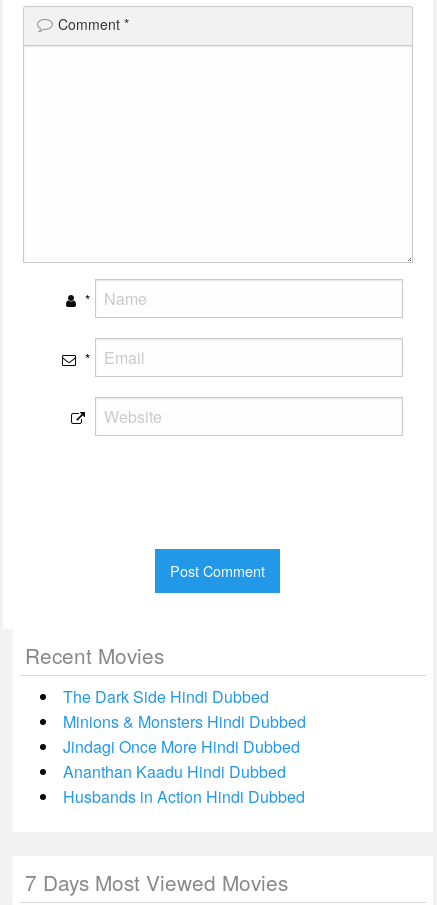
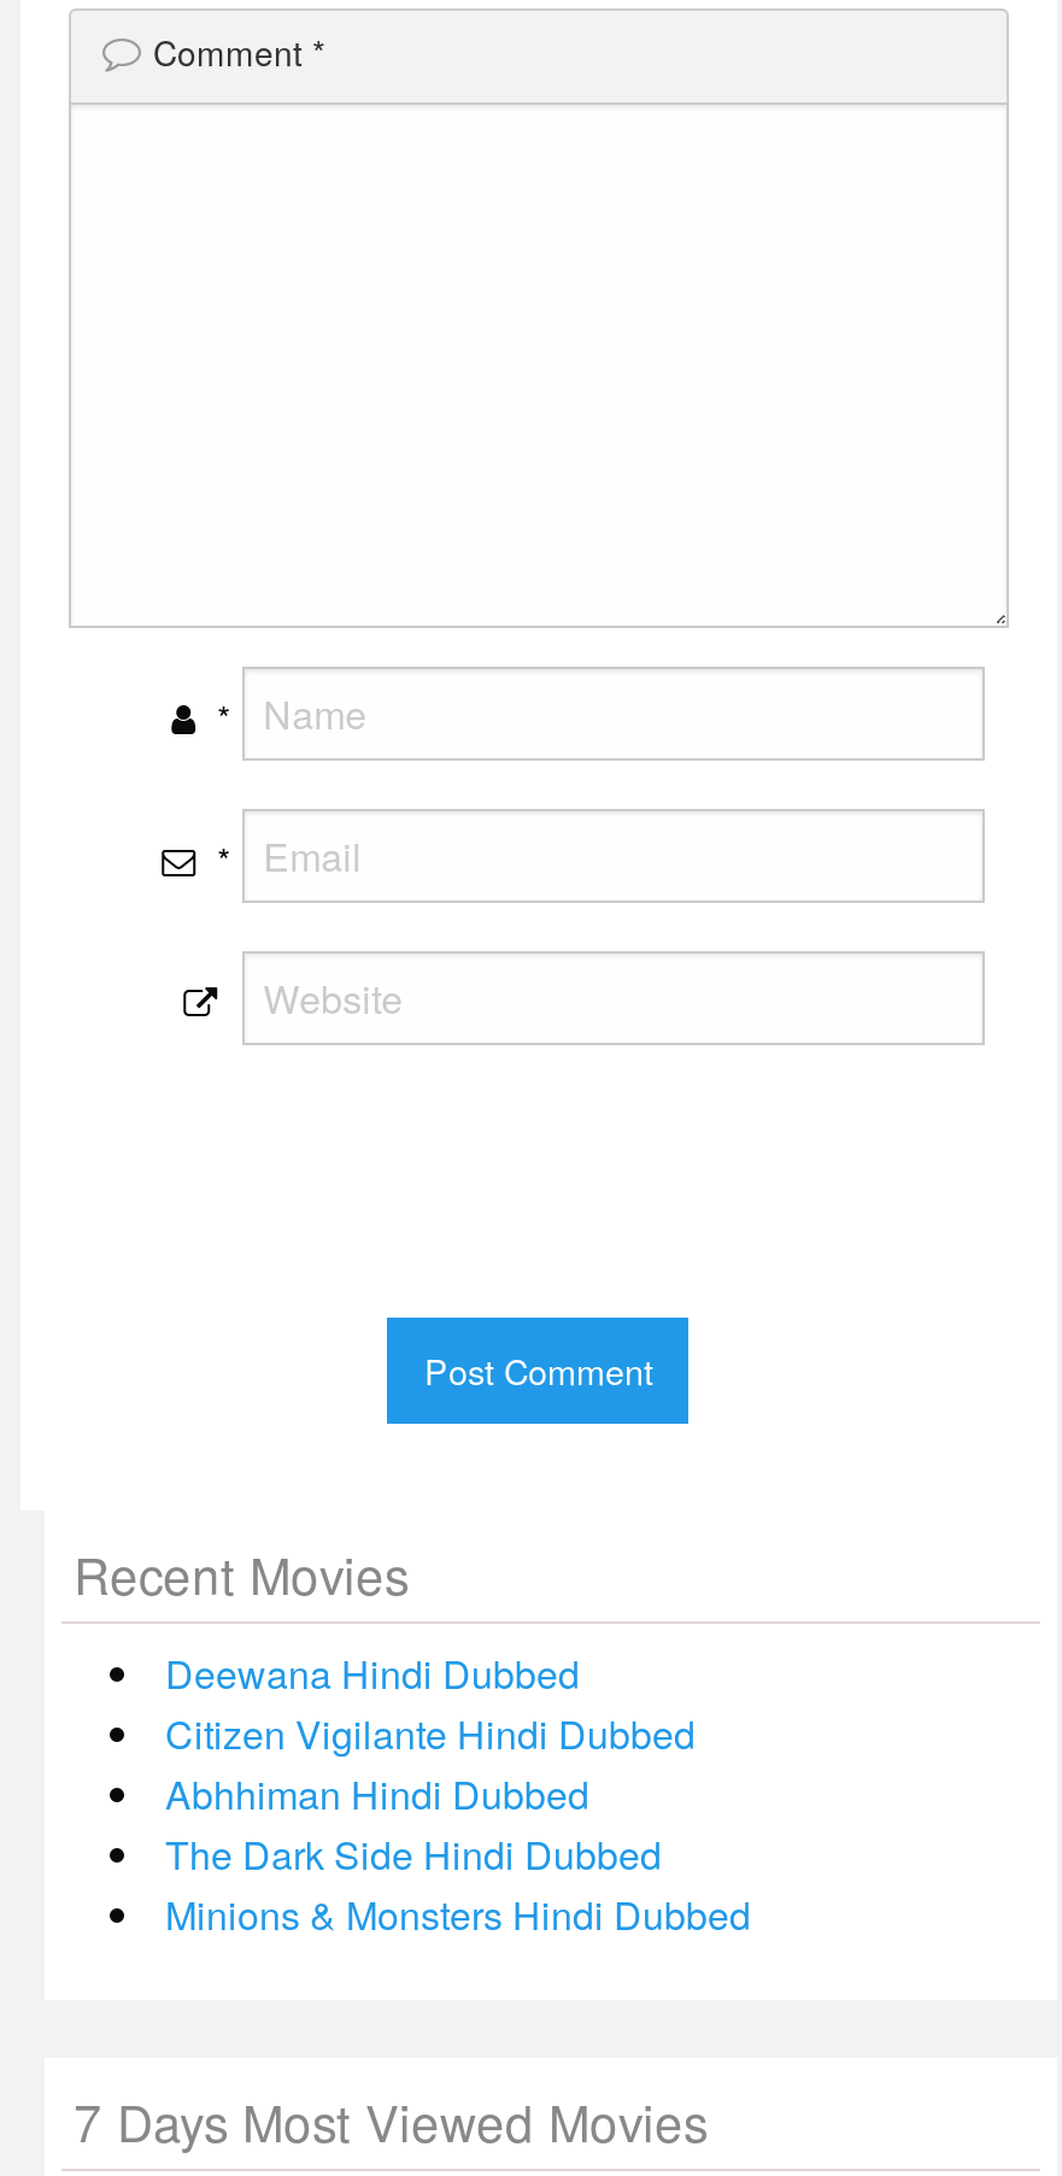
none -> [165,1646,696,1822] Deewana Hindi Dubbed | Citizen Vigilante Hindi Dubbed | Abhhiman Hindi Dubbed
moved [63,685,306,733] -> [165,1827,751,1943]: The Dark Side Hindi Dubbed | Minions & Monsters Hindi Dubbed
[63,735,305,808] Jindagi Once More Hindi Dubbed | Ananthan Kaadu Hindi Dubbed | Husbands in Action Hindi Dubbed -> none

